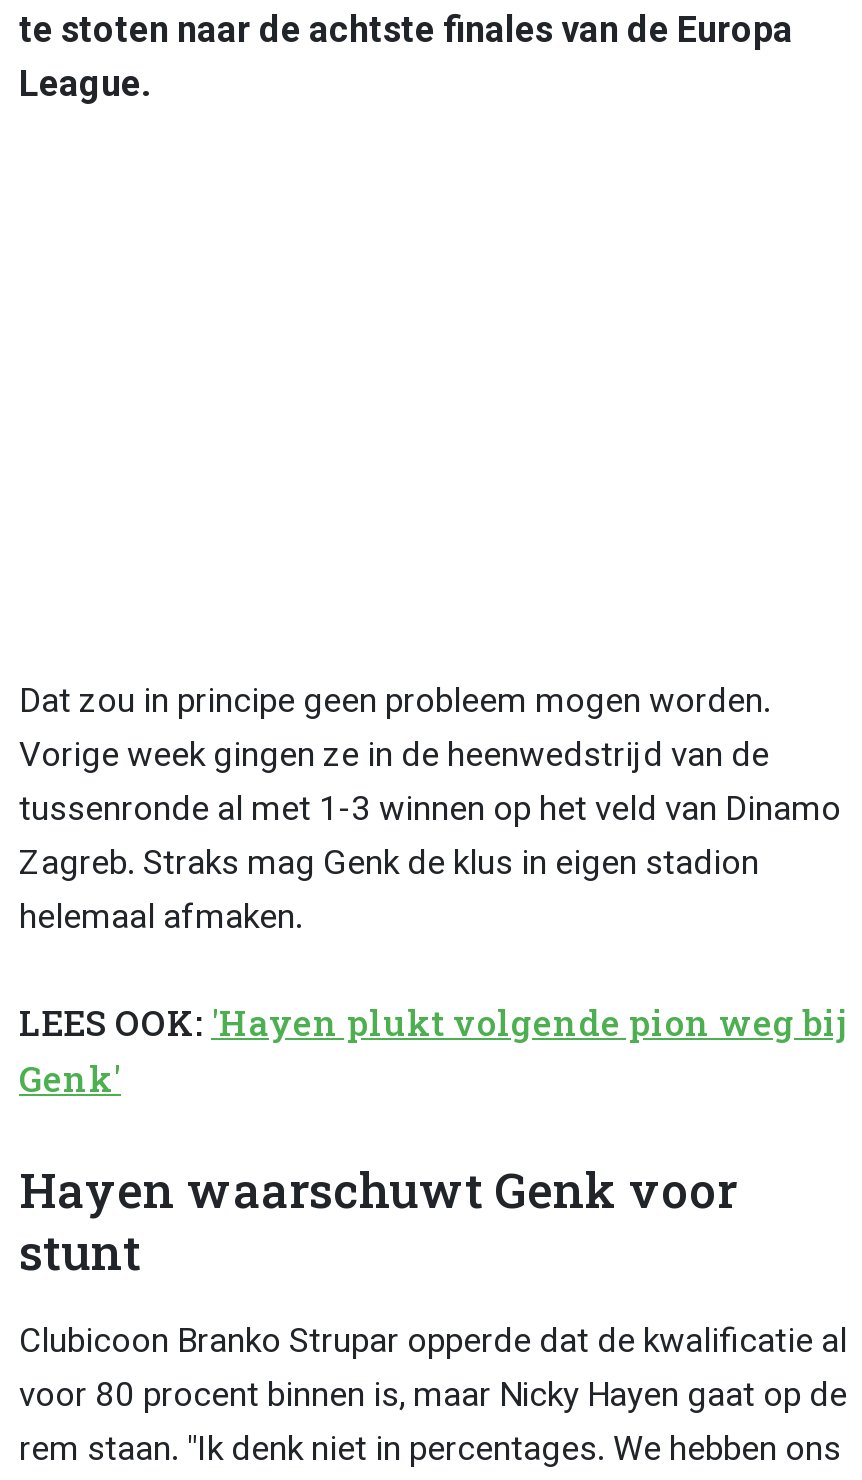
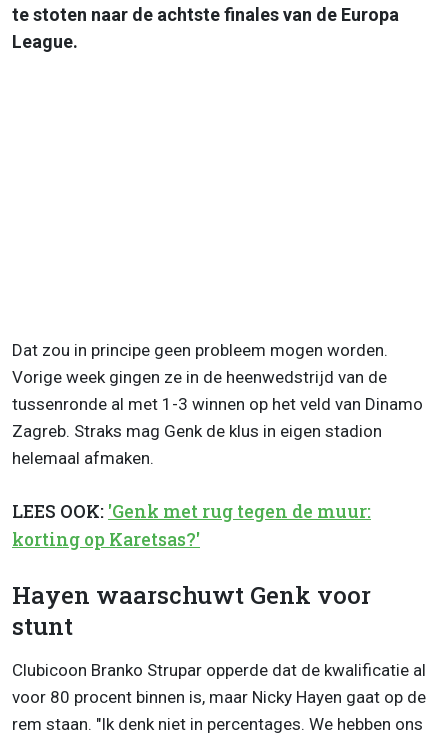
[19,1000,847,1102] LEES OOK: 'Hayen plukt volgende pion weg bij | Genk' -> [12,500,371,551] LEES OOK: 'Genk met rug tegen de muur: | korting op Karetsas?'

